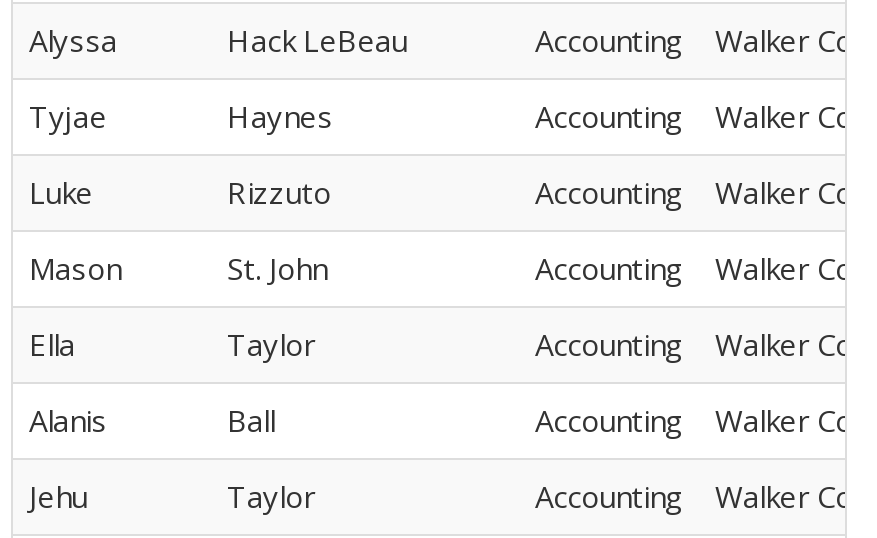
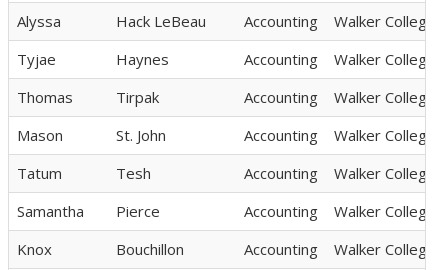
[29,171,331,211] Luke | Rizzuto -> [17,87,159,107] Thomas | Tirpak
[29,323,315,363] Ella | Taylor -> [17,163,151,183] Tatum | Tesh
[29,399,275,439] Alanis | Ball -> [17,201,160,221] Samantha | Pierce
[29,475,315,515] Jehu | Taylor -> [17,239,184,259] Knox | Bouchillon

